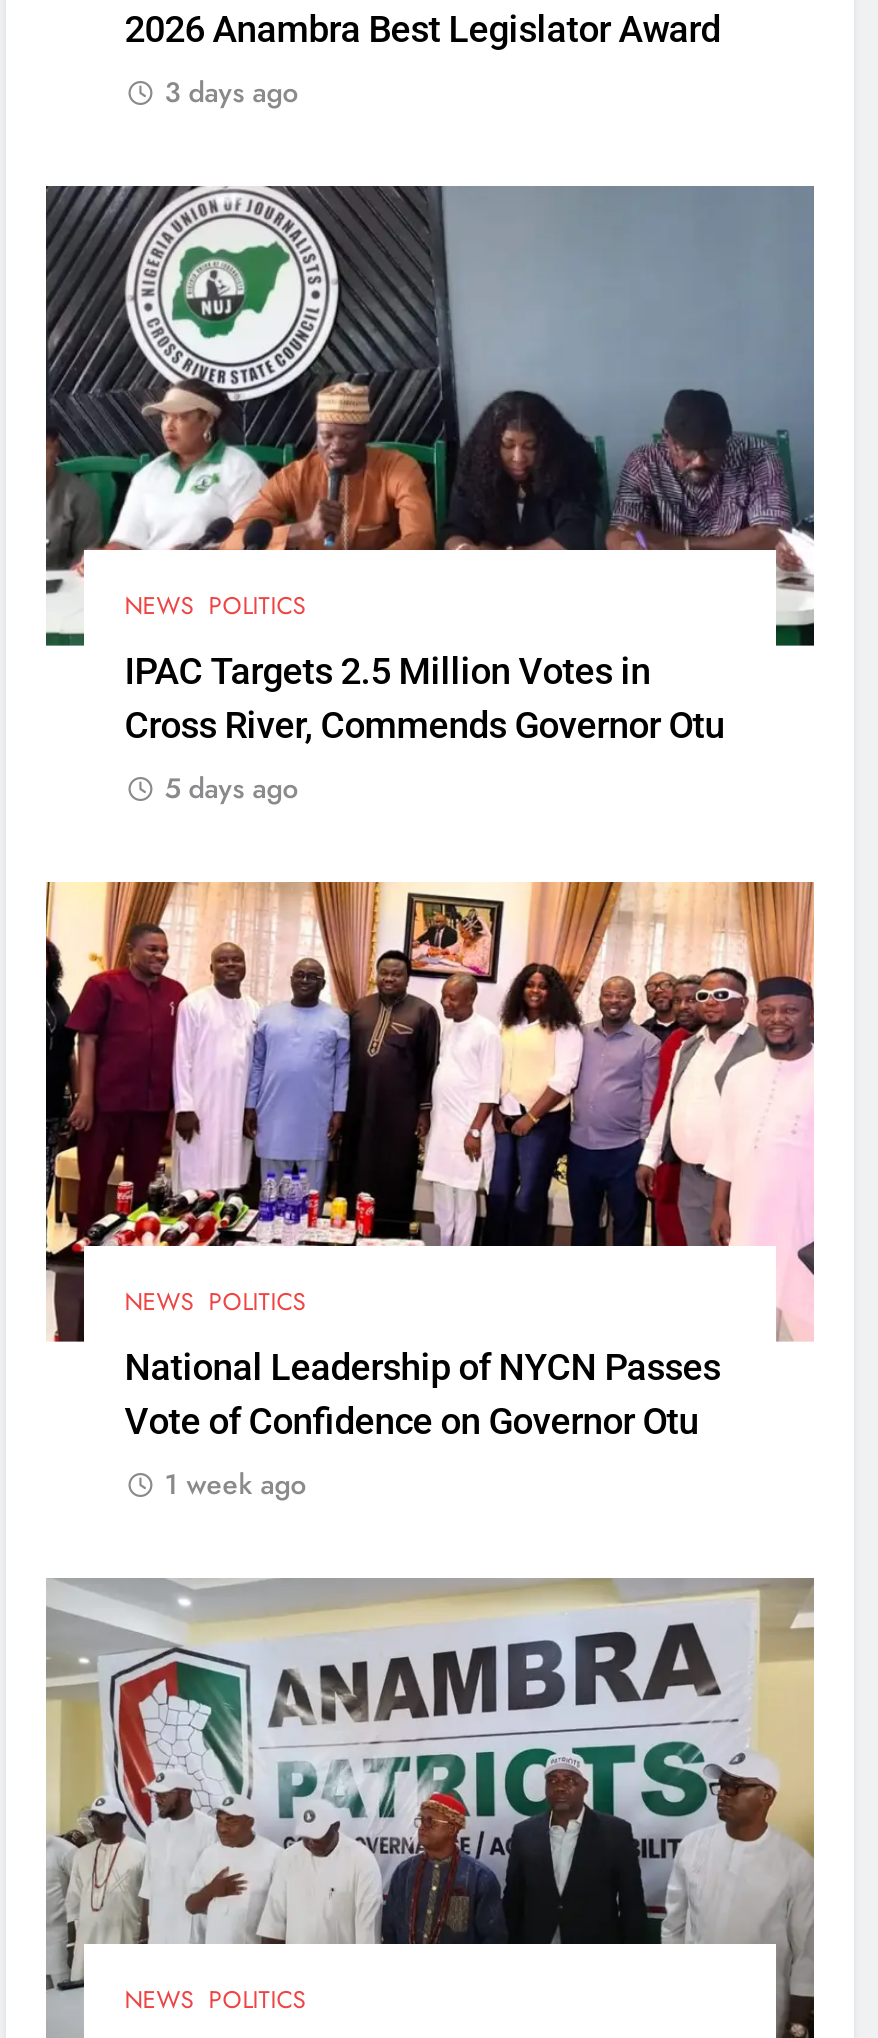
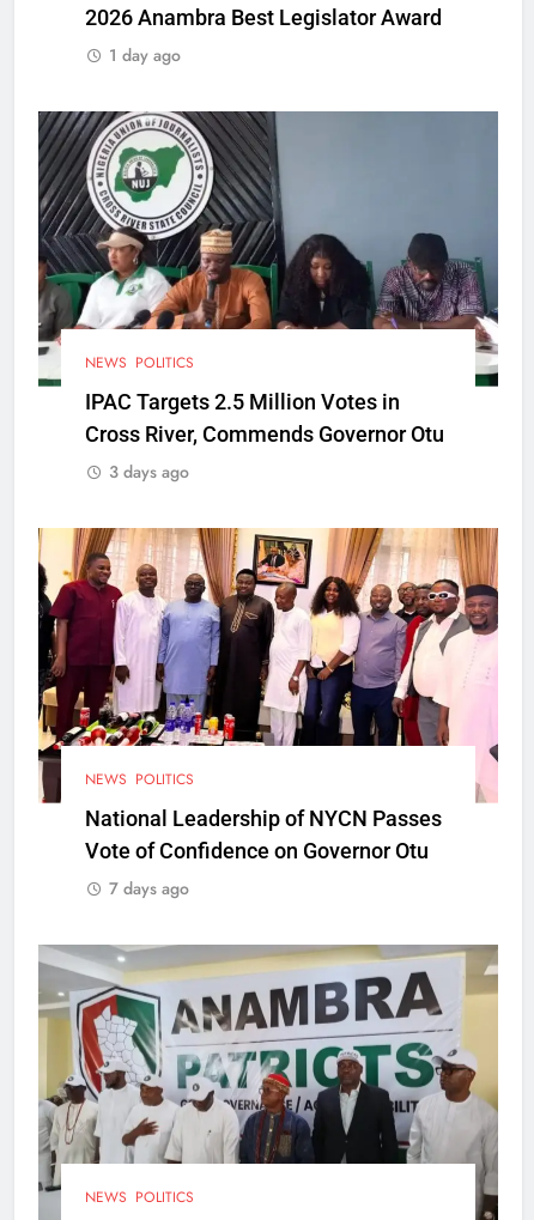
[164,71,298,111] 3 days ago -> [109,43,181,66] 1 day ago
[164,768,298,808] 5 days ago -> [109,460,189,484] 3 days ago
[164,1465,306,1505] 1 week ago -> [109,877,189,901] 7 days ago

